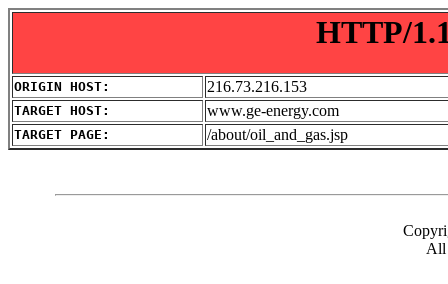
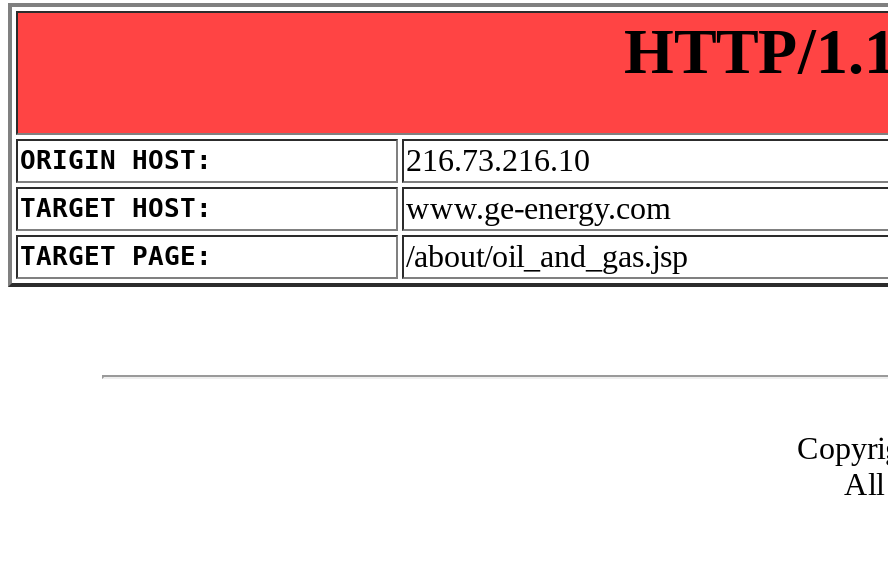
[207,78,307,95] 216.73.216.153 -> [406,143,590,177] 216.73.216.10

